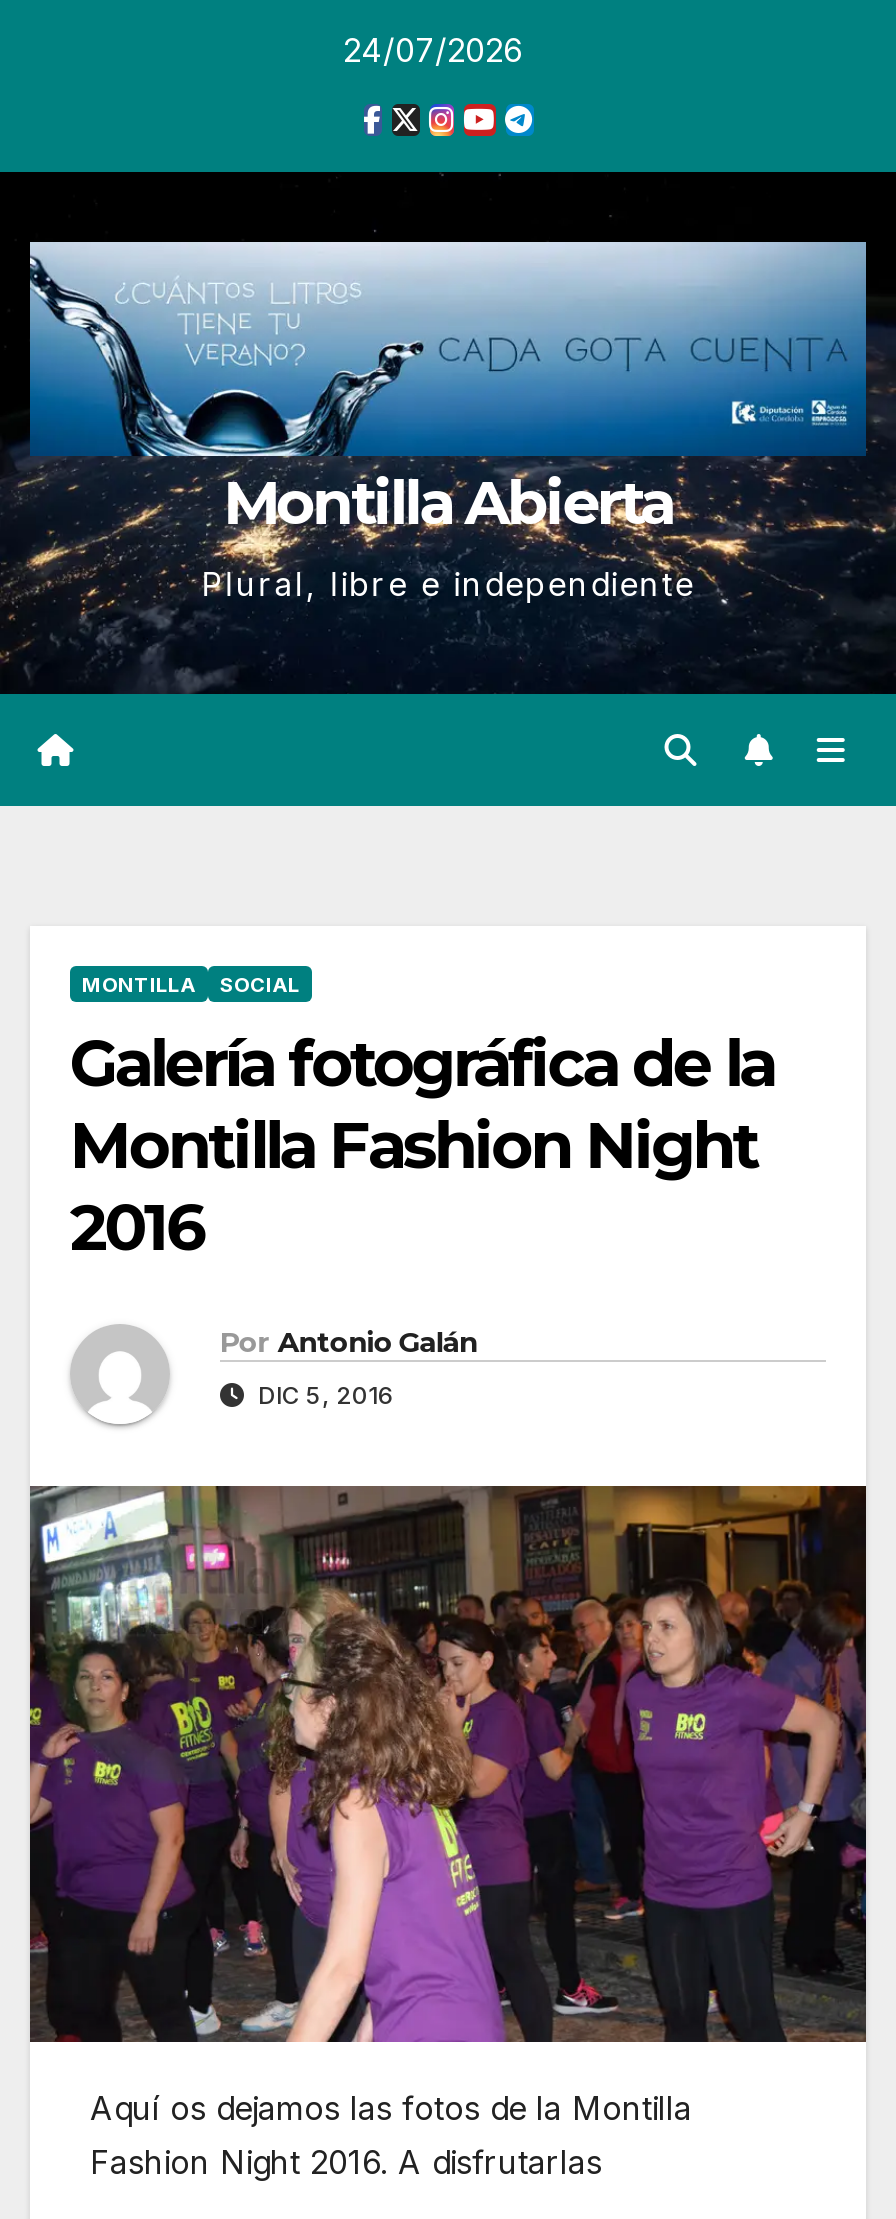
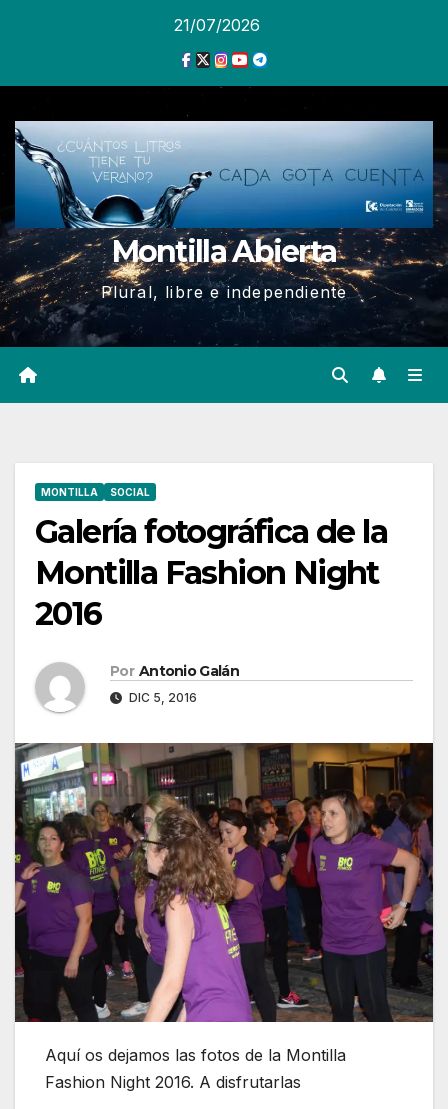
[343,30,523,70] 24/07/2026 -> [173,15,259,35] 21/07/2026

